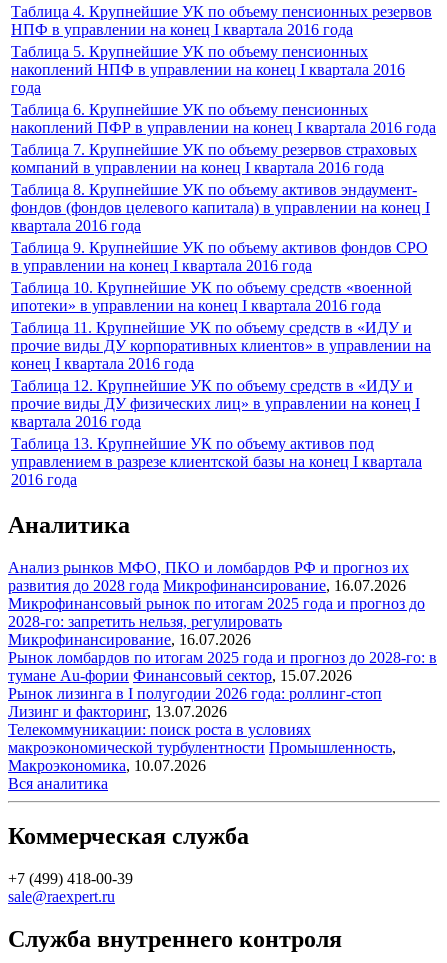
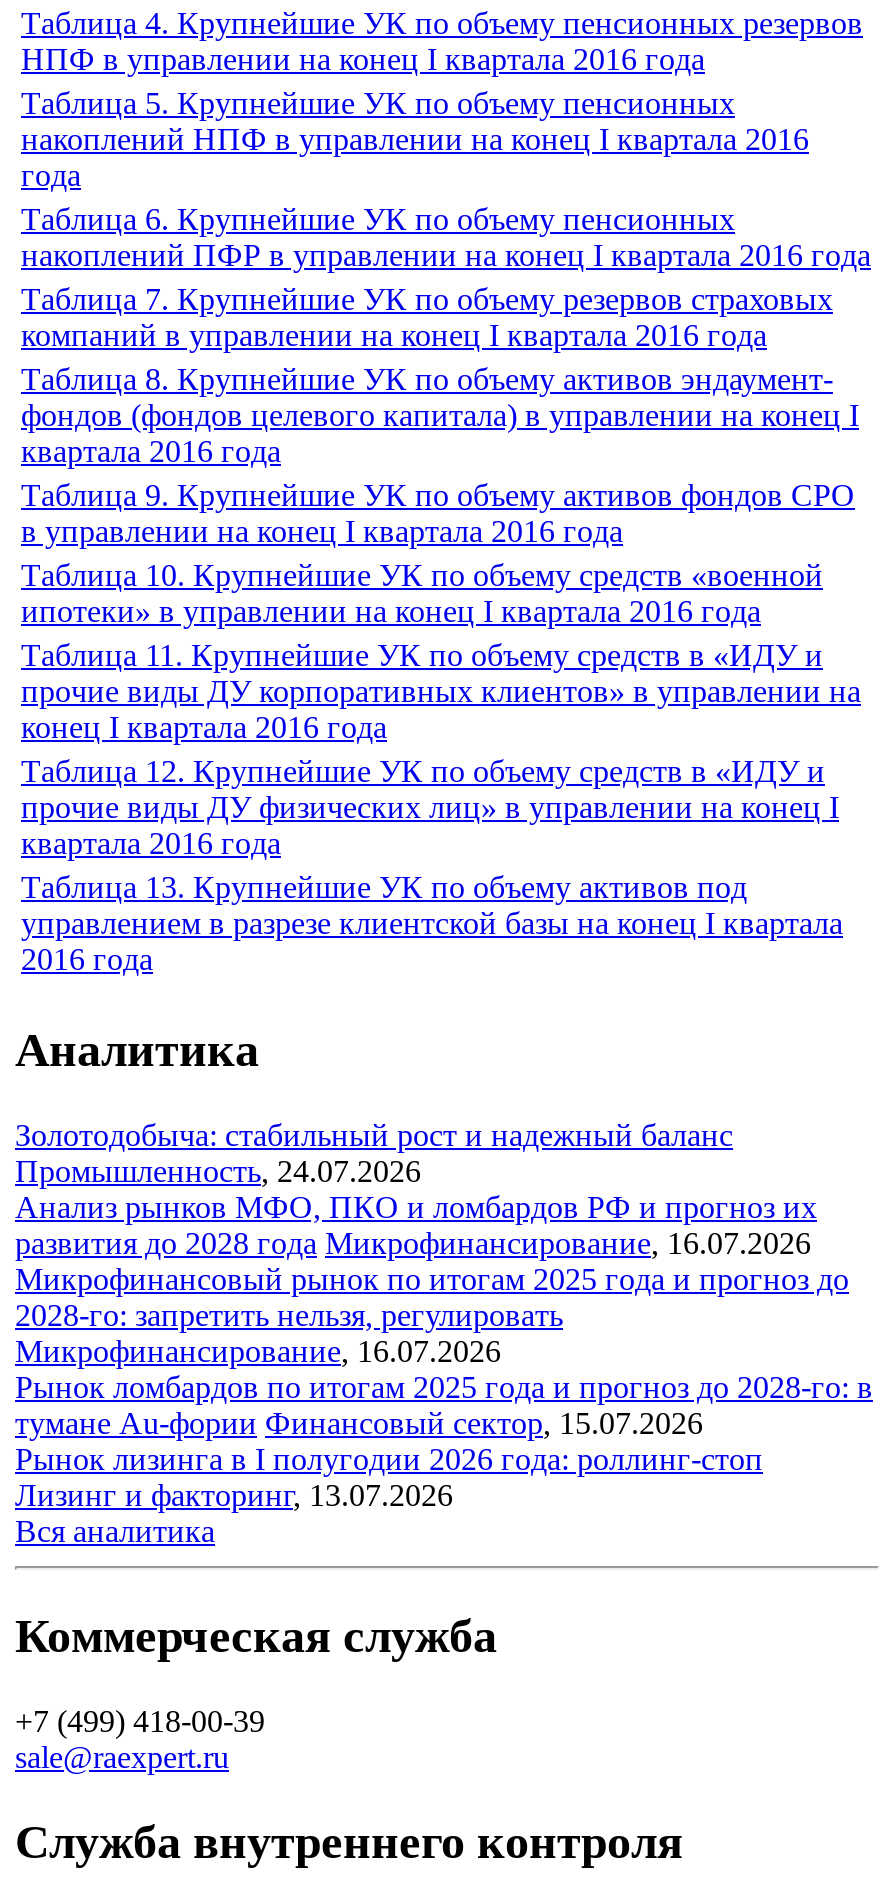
none -> [15,1118,733,1188] Золотодобыча: стабильный рост и надежный баланс | Промышленность, 24.07.2026
moved [8,559,437,720] -> [15,1190,873,1512]: Анализ рынков МФО, ПКО и ломбардов РФ и прогноз их | развития до 2028 года Микрофинансирование, 16.07.2026 | Микрофинансовый рынок по итогам 2025 года и прогноз до | ... | Рынок лизинга в I полугодии 2026 года: роллинг-стоп | Лизинг и факторинг, 13.07.2026
[8,721,396,774] Телекоммуникации: поиск роста в условиях | макроэкономической турбулентности Промышленность, | Макроэкономика, 10.07.2026 -> none

